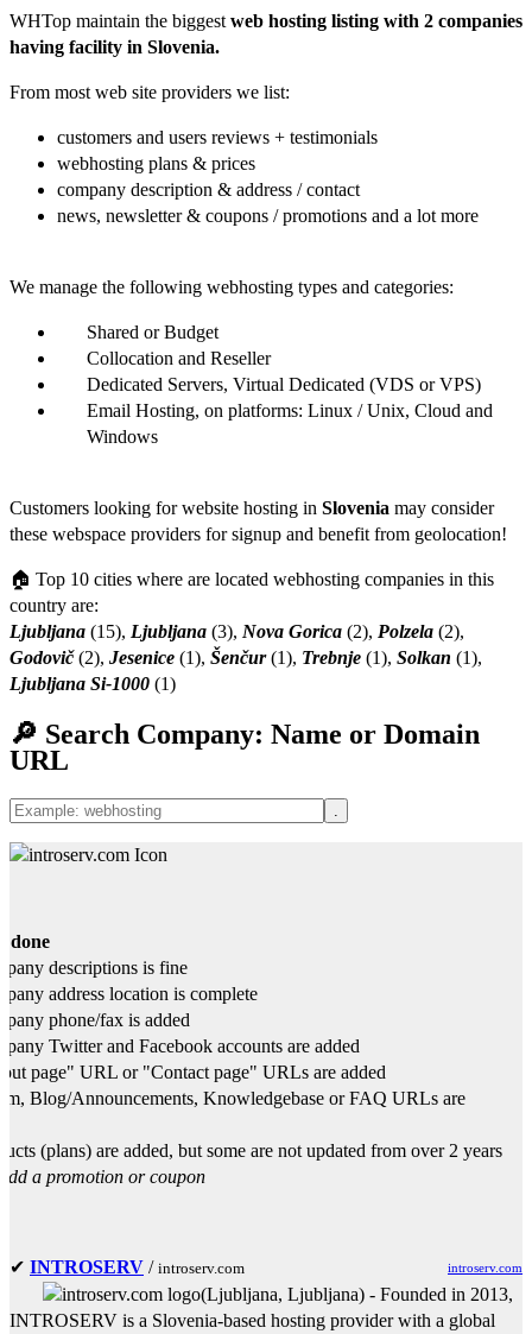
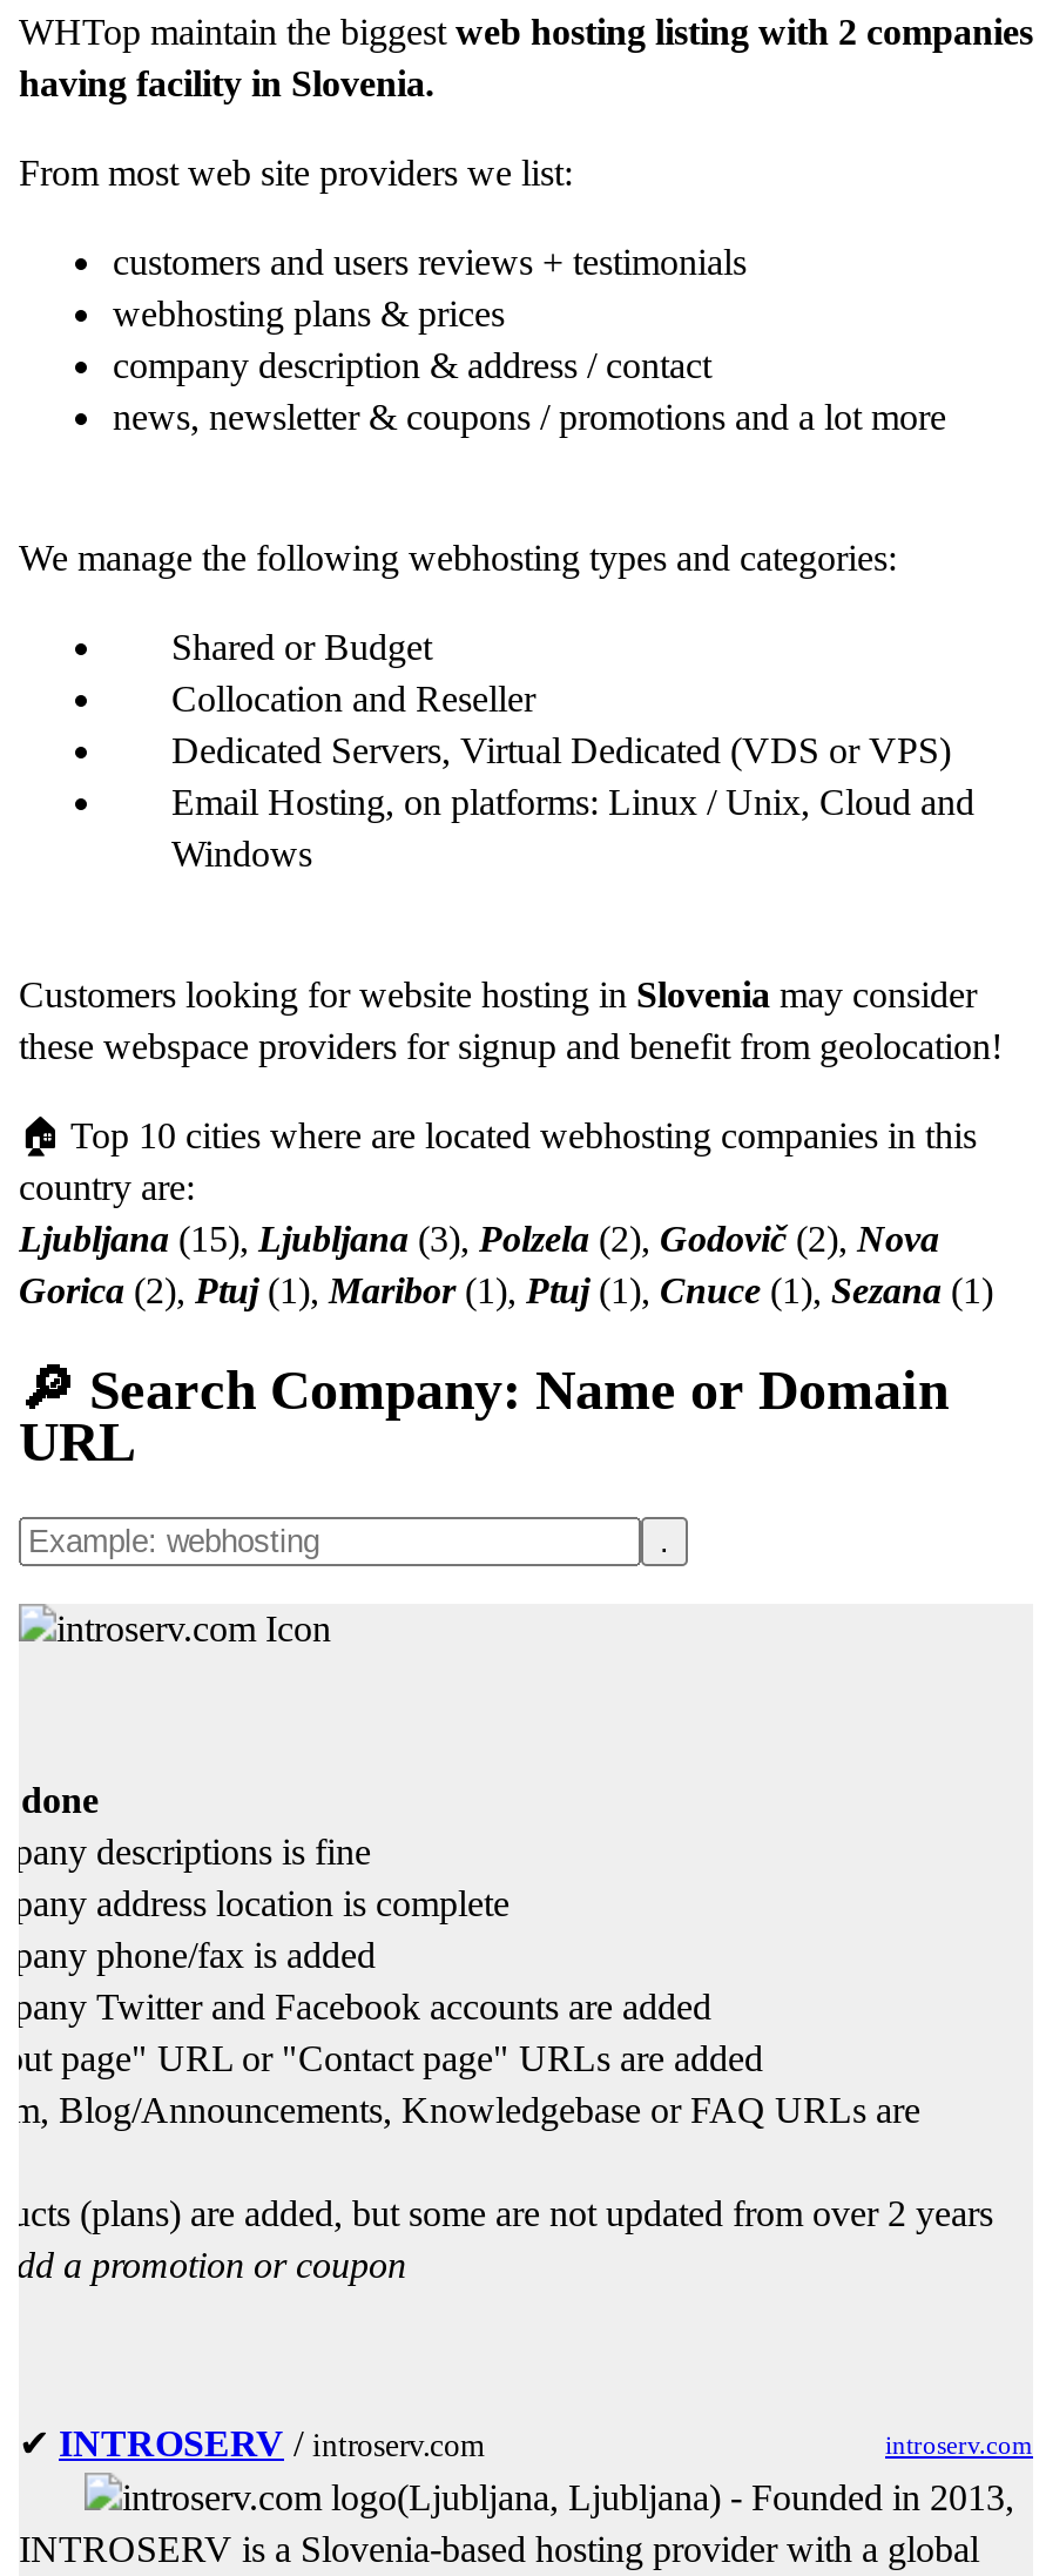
[9,621,482,694] Ljubljana (15), Ljubljana (3), Nova Gorica (2), Polzela (2), | Godovič (2), Jesenice (1), Šenčur (1), Trebnje (1), Solkan (1), | Ljubljana Si-1000 (1) -> [19,1218,993,1310] Ljubljana (15), Ljubljana (3), Polzela (2), Godovič (2), Nova | Gorica (2), Ptuj (1), Maribor (1), Ptuj (1), Cnuce (1), Sezana (1)

